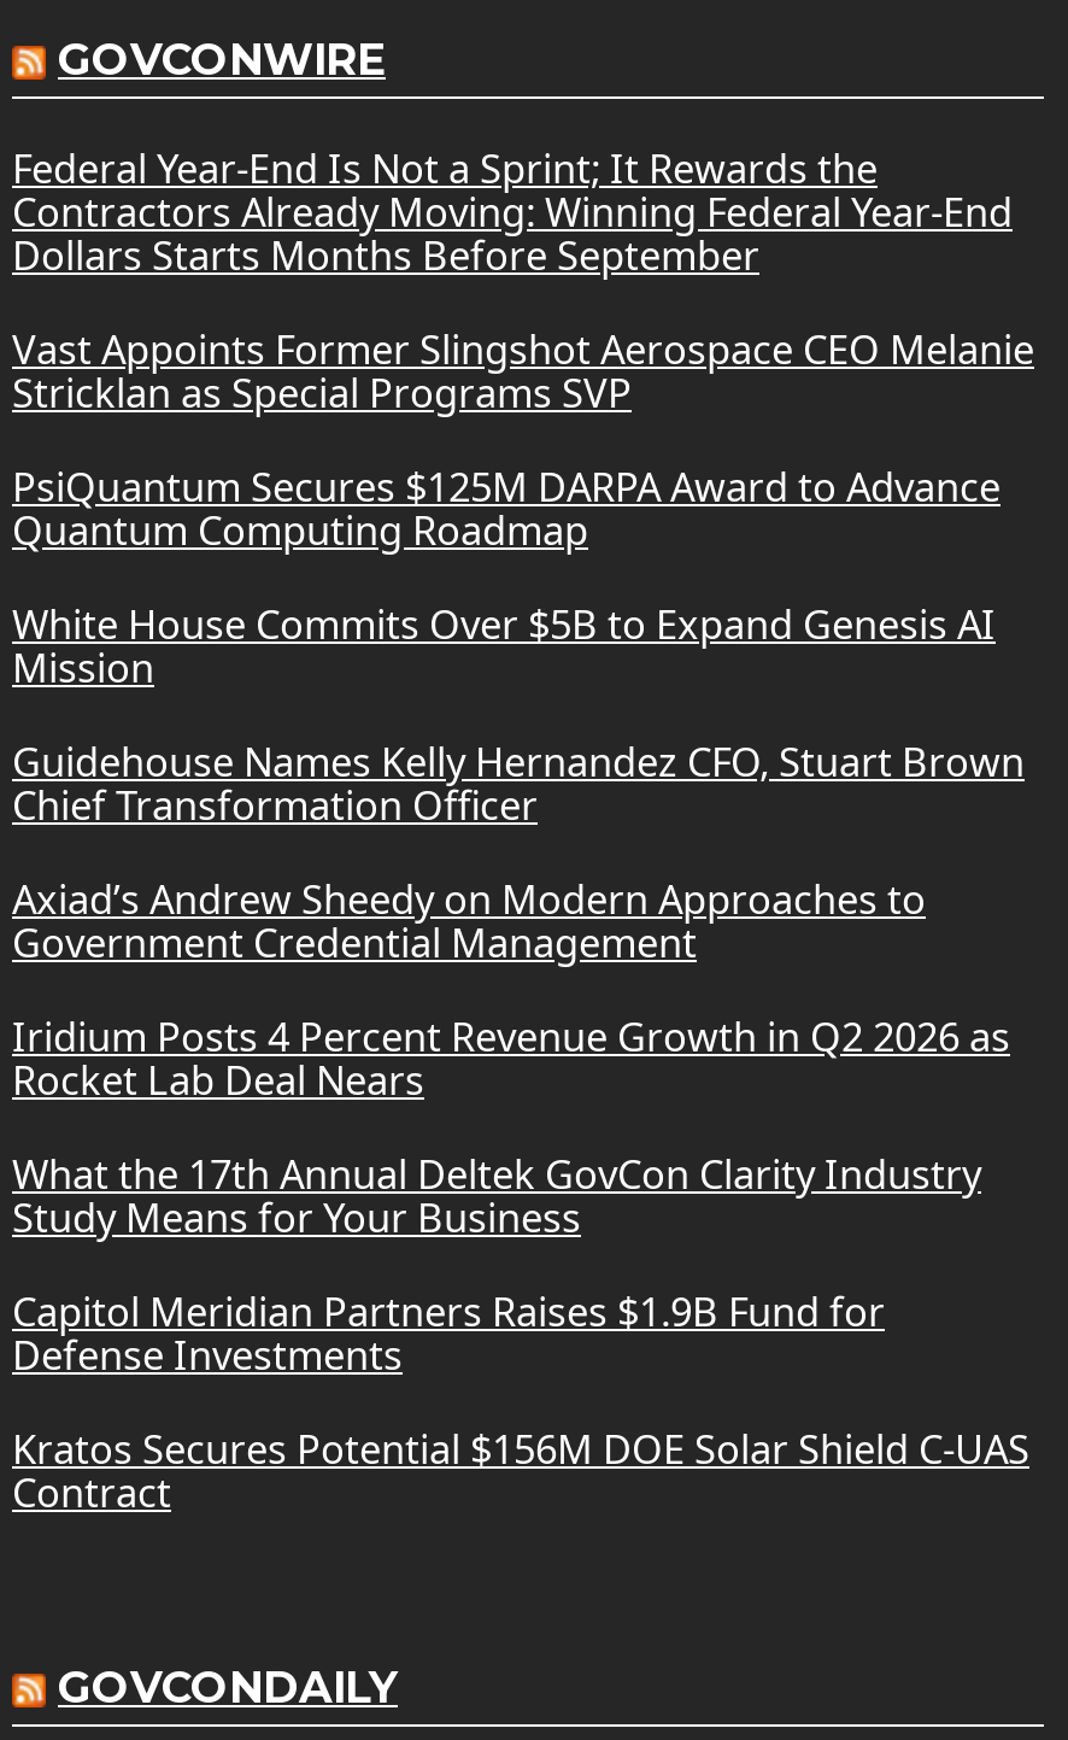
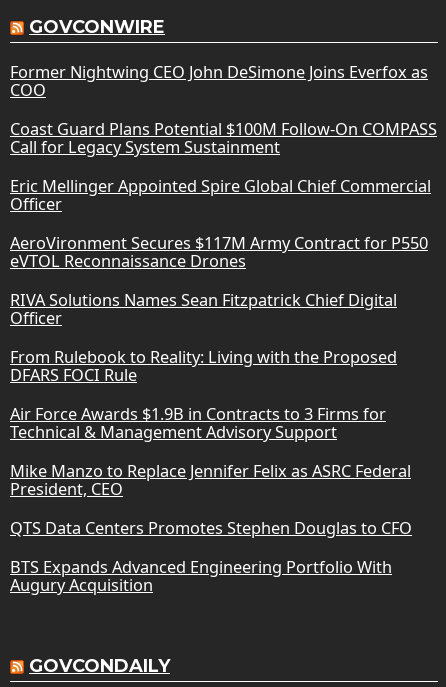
[12,143,1013,283] Federal Year-End Is Not a Sprint; It Rewards the | Contractors Already Moving: Winning Federal Year-End | Dollars Starts Months Before September -> [10,61,428,101] Former Nightwing CEO John DeSimone Joins Everfox as | COO
[12,324,1034,420] Vast Appoints Former Slingshot Aerospace CEO Melanie | Stricklan as Special Programs SVP -> [10,118,437,158] Coast Guard Plans Potential $100M Follow-On COMPASS | Call for Legacy System Sustainment
[12,461,1000,558] PsiQuantum Secures $125M DARPA Award to Advance | Quantum Computing Roadmap -> [10,175,431,215] Eric Mellinger Appointed Spire Global Chief Commercial | Officer
[12,599,996,695] White House Commits Over $5B to Expand Genesis AI | Mission -> [10,232,428,272] AeroVironment Secures $117M Army Contract for P550 | eVTOL Reconnaissance Drones
[12,736,1025,833] Guidehouse Names Kelly Hernandez CFO, Stuart Brown | Chief Transformation Officer -> [10,289,397,329] RIVA Solutions Names Sean Fitzpatrick Chief Digital | Officer
[12,874,926,970] Axiad’s Andrew Sheedy on Modern Approaches to | Government Credential Management -> [10,346,397,386] From Rulebook to Reality: Living with the Proposed | DFARS FOCI Rule
[12,1011,1010,1108] Iridium Posts 4 Percent Revenue Growth in Q2 2026 as | Rocket Lab Deal Nears -> [10,403,386,443] Air Force Awards $1.9B in Contracts to 3 Firms for | Technical & Management Advisory Support
[12,1149,981,1245] What the 17th Annual Deltek GovCon Clarity Industry | Study Means for Your Business -> [10,460,411,500] Mike Manzo to Replace Jennifer Felix as ASRC Federal | President, CEO
[12,1286,885,1383] Capitol Meridian Partners Raises $1.9B Fund for | Defense Investments -> [10,517,412,539] QTS Data Centers Promotes Stephen Douglas to CFO
[12,1424,1029,1520] Kratos Secures Potential $156M DOE Solar Shield C-UAS | Contract -> [10,556,392,596] BTS Expands Advanced Engineering Portfolio With | Augury Acquisition

